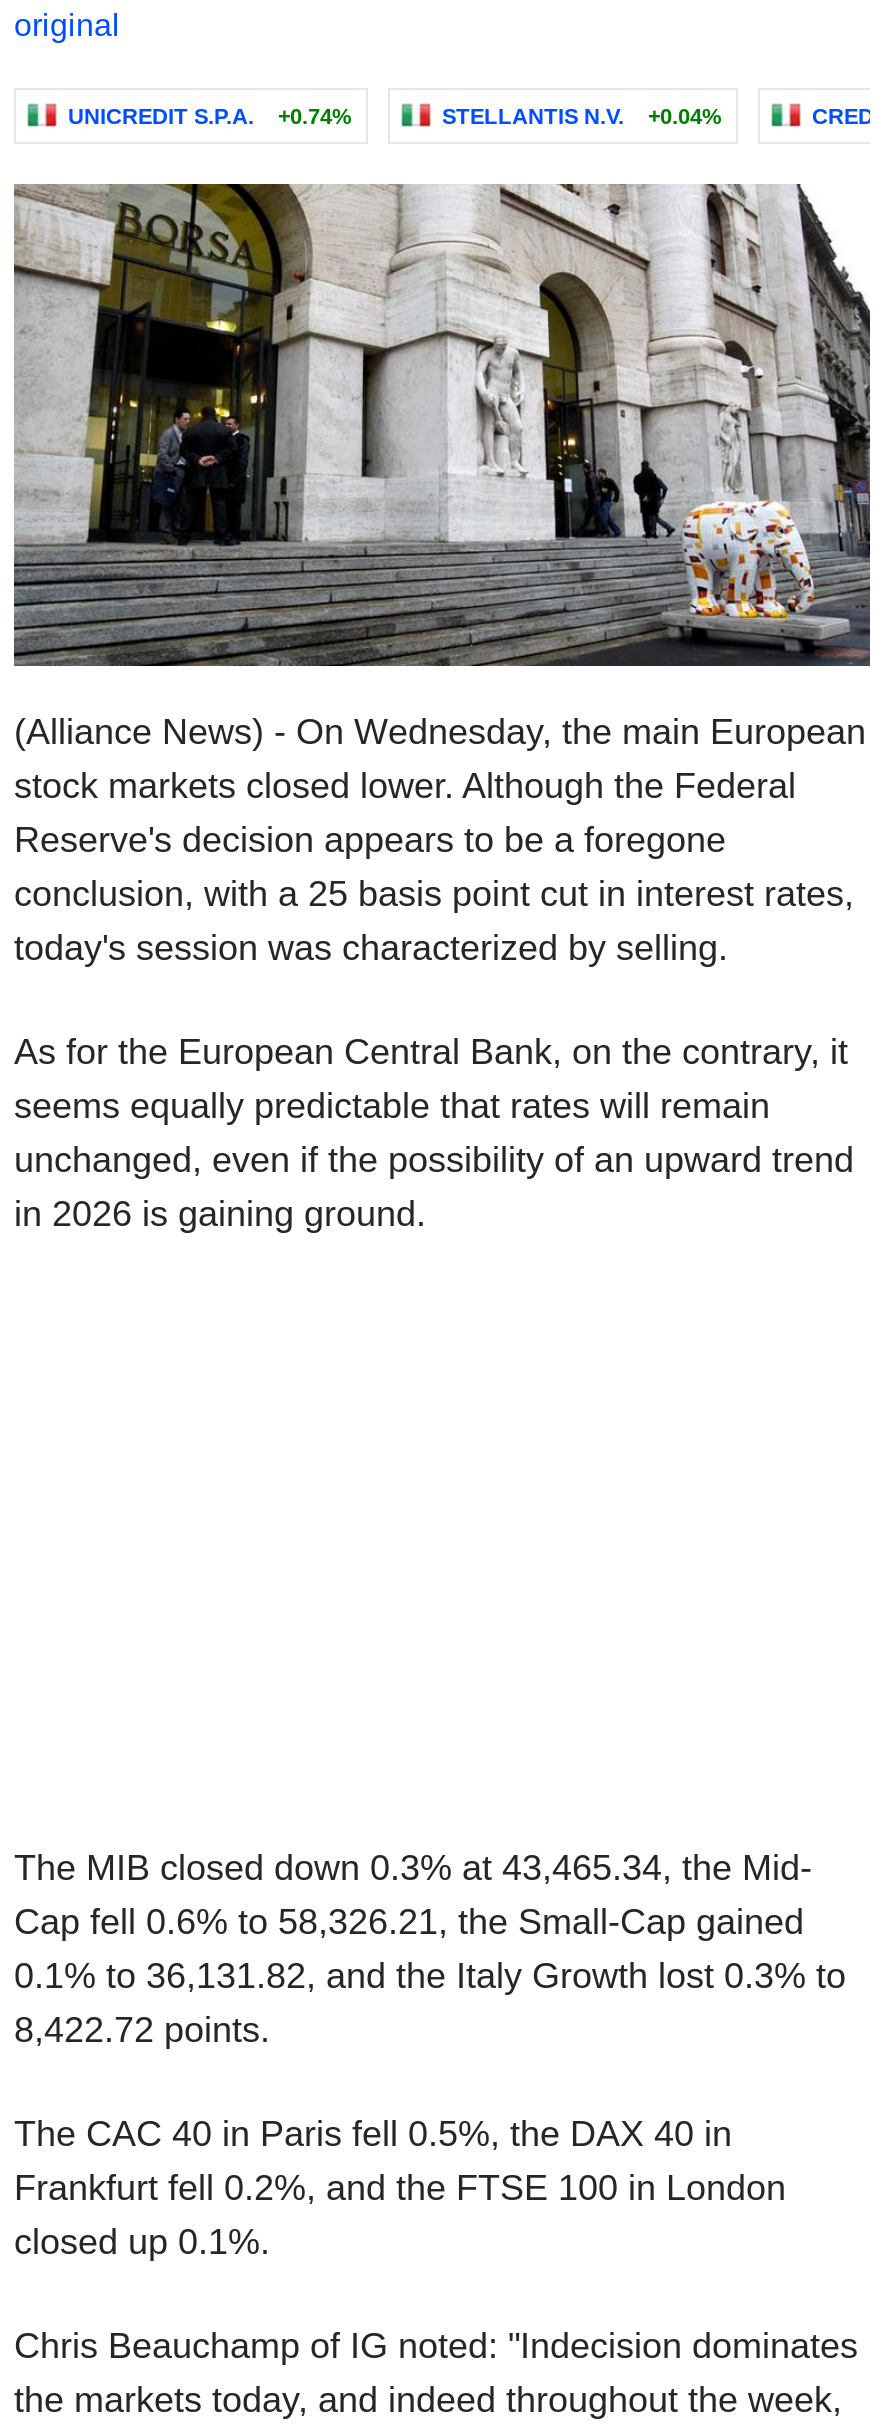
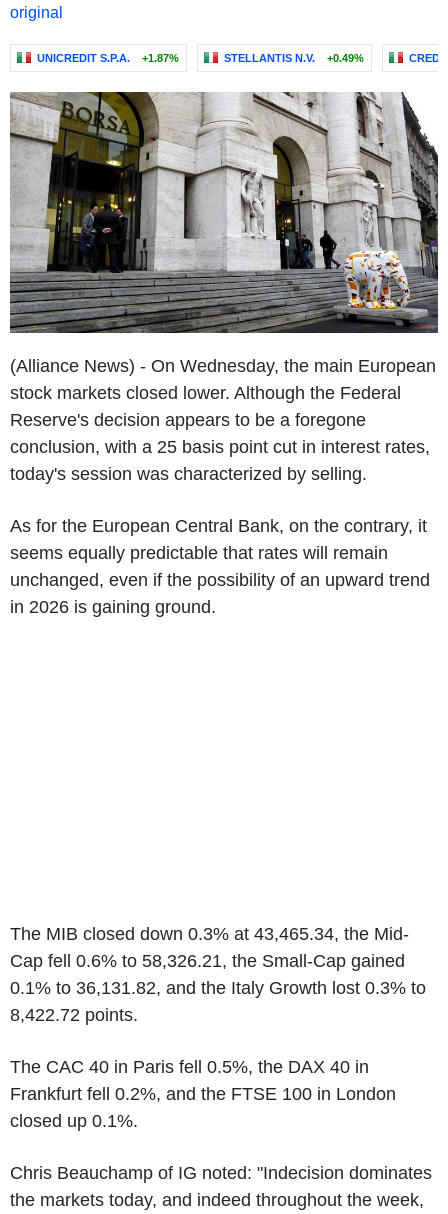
[68,104,352,128] UNICREDIT S.P.A. +0.74% -> [37,52,179,64] UNICREDIT S.P.A. +1.87%
[442,104,722,128] STELLANTIS N.V. +0.04% -> [224,52,364,64] STELLANTIS N.V. +0.49%

